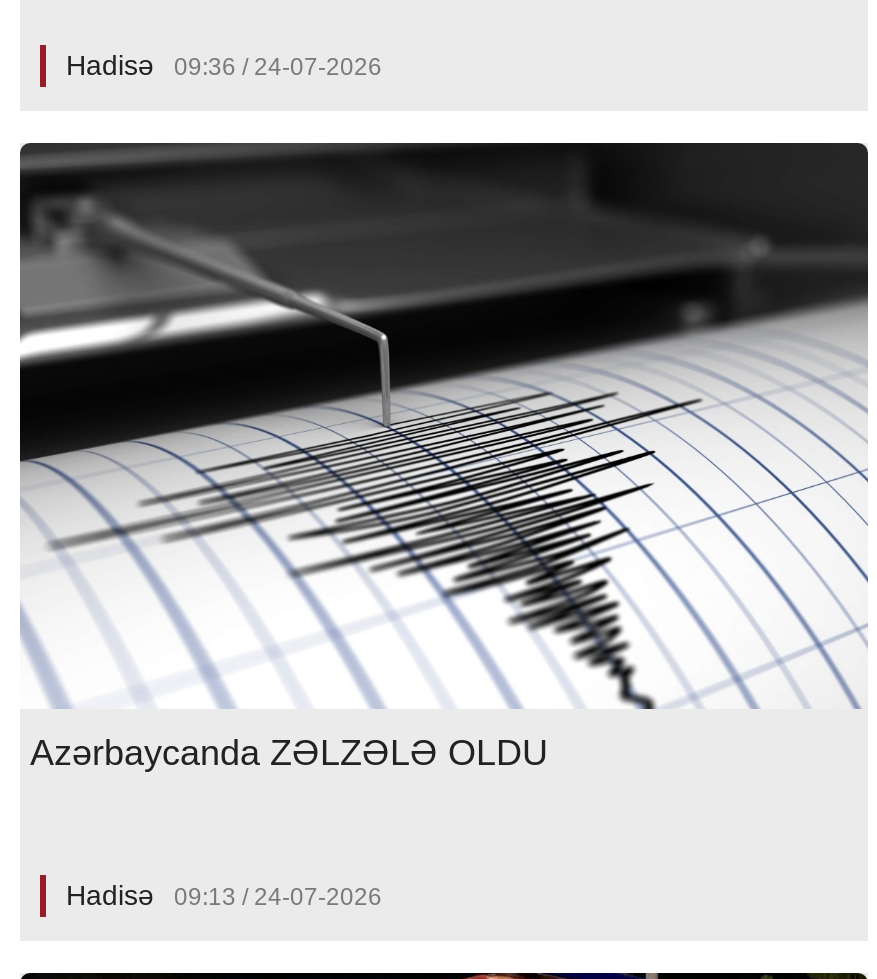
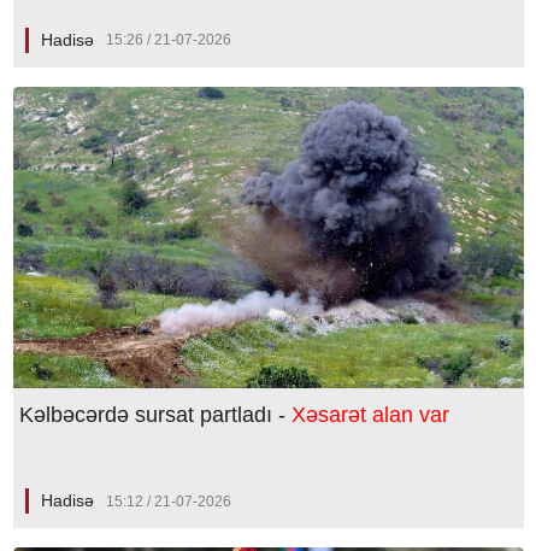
[66,50,382,82] Hadisə 09:36 / 24-07-2026 -> [41,30,231,49] Hadisə 15:26 / 21-07-2026
[18,142,868,773] [image] | Azərbaycanda ZƏLZƏLƏ OLDU -> [12,87,525,427] [image] | Kəlbəcərdə sursat partladı - Xəsarət alan var
[66,879,382,911] Hadisə 09:13 / 24-07-2026 -> [41,491,231,510] Hadisə 15:12 / 21-07-2026

